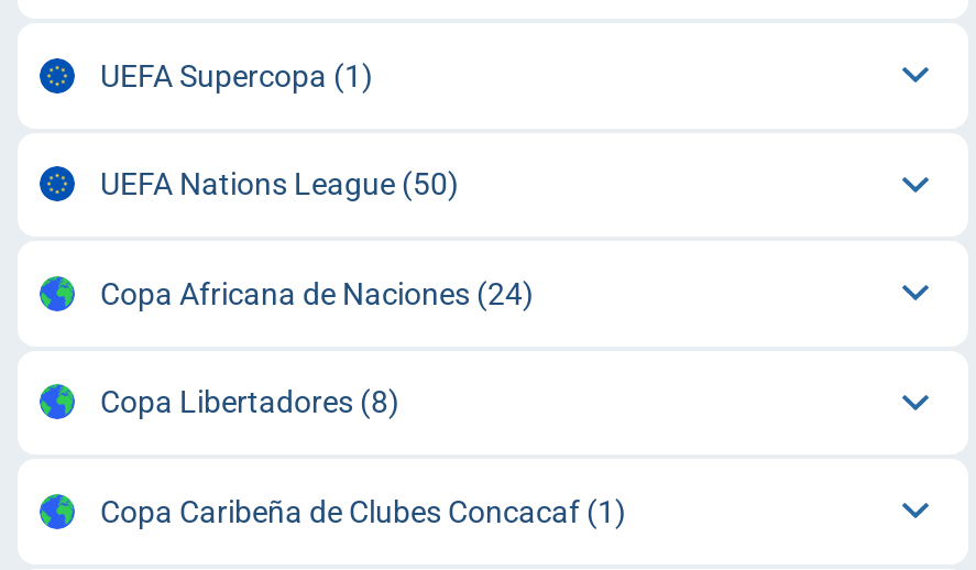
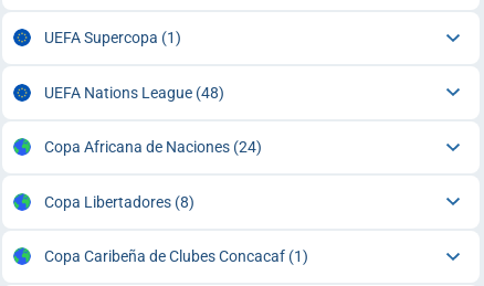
[100,167,459,202] UEFA Nations League (50) -> [44,84,224,101] UEFA Nations League (48)

